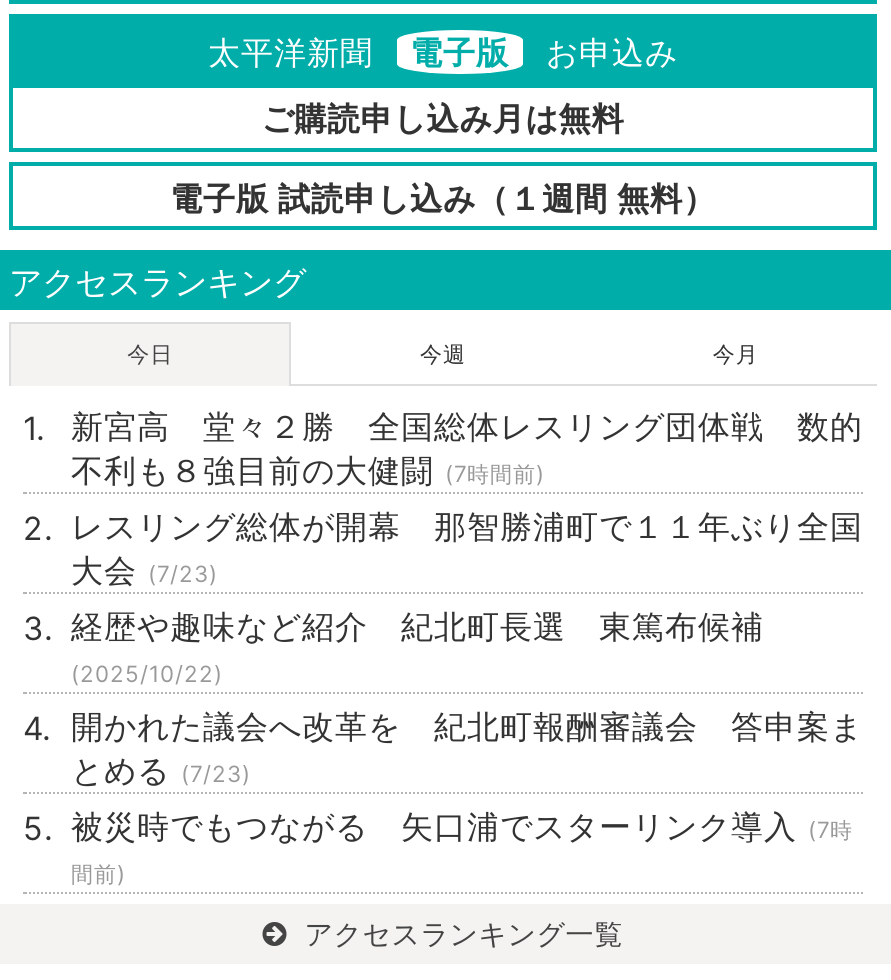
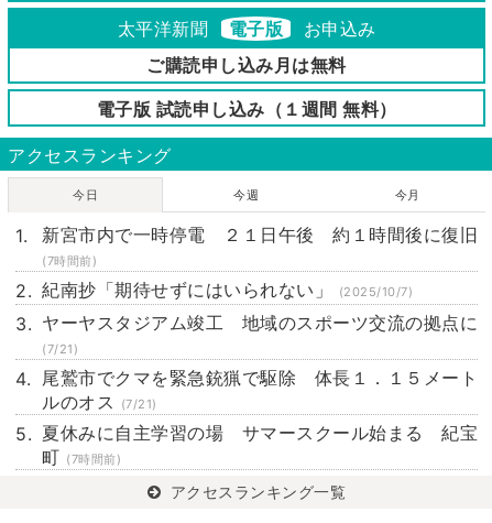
[71,406,863,888] 新宮高 堂々２勝 全国総体レスリング団体戦 数的 | 不利も８強目前の大健闘(7時間前) | レスリング総体が開幕 那智勝浦町で１１年ぶり全国 | 大会(7/23) | 経歴や趣味など紹介 紀北町長選 東篤布候補 | (2025/10/22) | 開かれた議会へ改革を 紀北町報酬審議会 答申案ま | とめる(7/23) | 被災時でもつながる 矢口浦でスターリンク導入(7時 | 間前) -> [42,224,478,468] 新宮市内で一時停電 ２１日午後 約１時間後に復旧 | (7時間前) | 紀南抄「期待せずにはいられない」(2025/10/7) | ヤーヤスタジアム竣工 地域のスポーツ交流の拠点に | (7/21) | 尾鷲市でクマを緊急銃猟で駆除 体長１．１５メート | ルのオス(7/21) | 夏休みに自主学習の場 サマースクール始まる 紀宝 | 町(7時間前)

